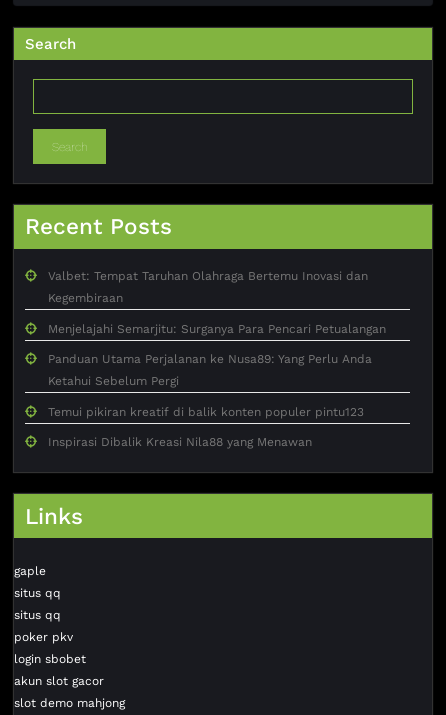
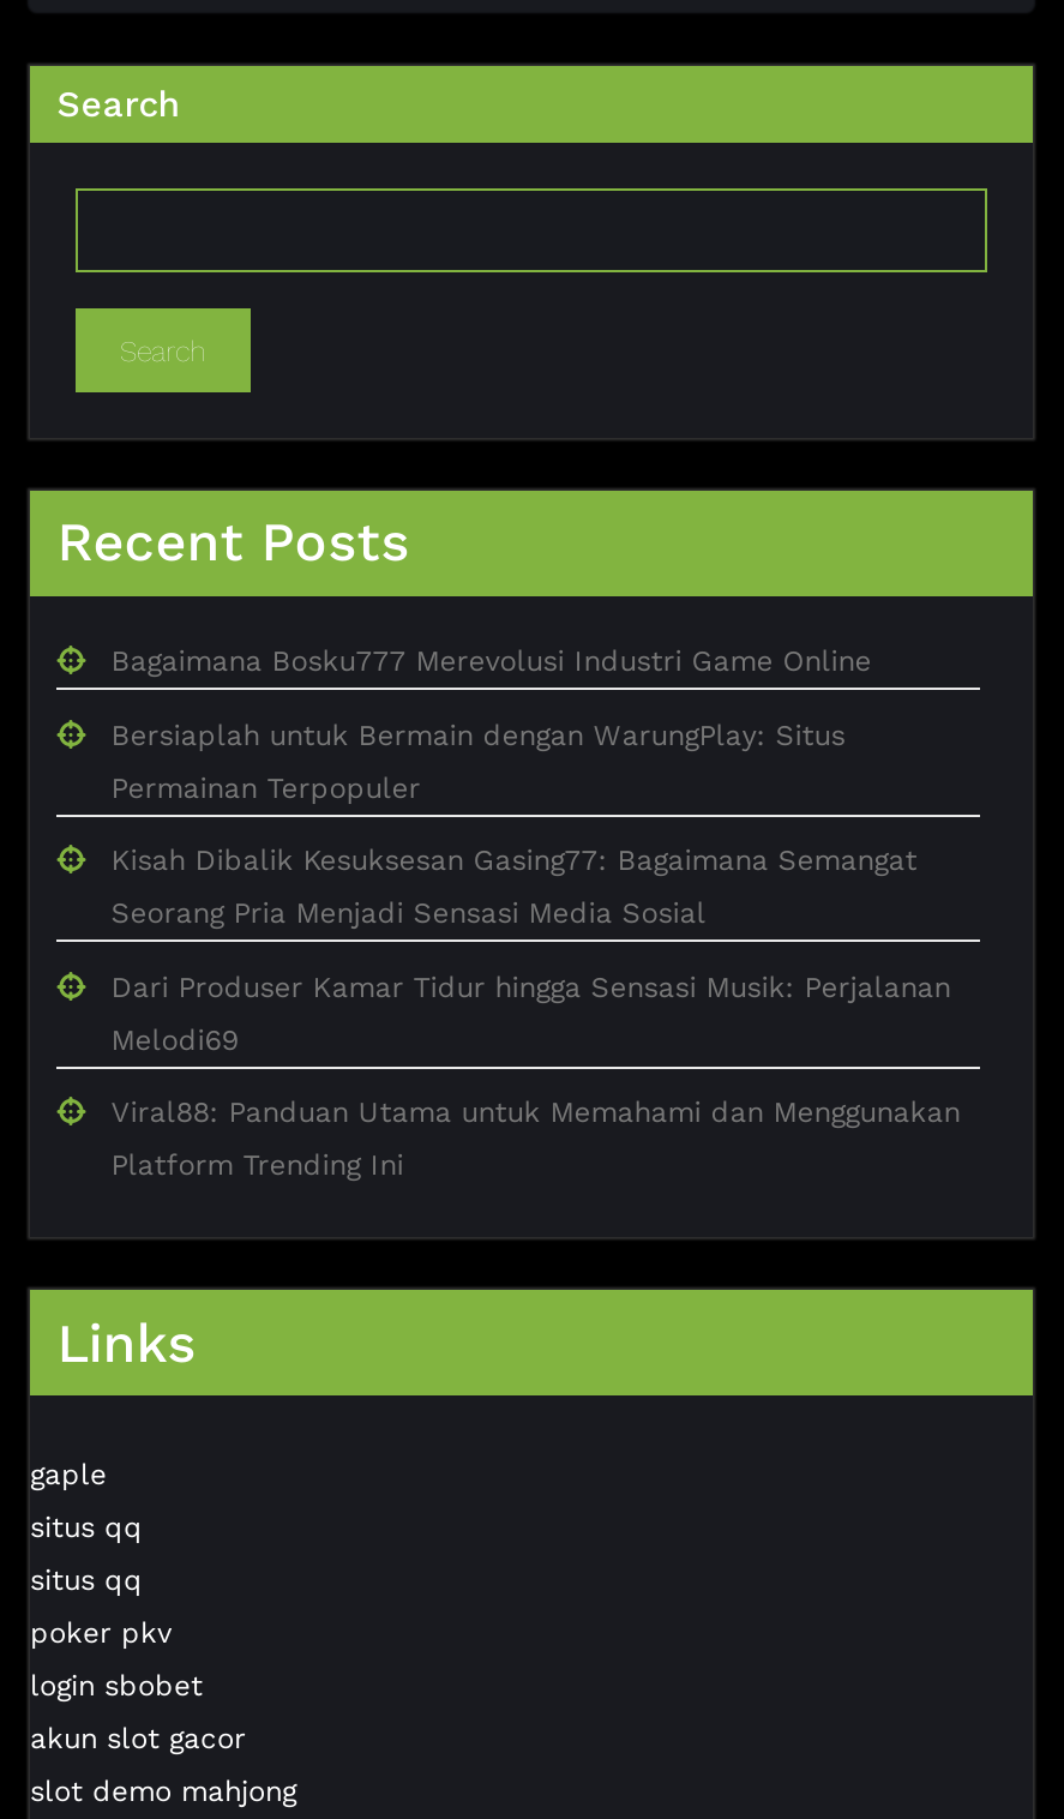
[48,269,386,449] Valbet: Tempat Taruhan Olahraga Bertemu Inovasi dan | Kegembiraan | Menjelajahi Semarjitu: Surganya Para Pencari Petualangan | Panduan Utama Perjalanan ke Nusa89: Yang Perlu Anda | Ketahui Sebelum Pergi | Temui pikiran kreatif di balik konten populer pintu123 | Inspirasi Dibalik Kreasi Nila88 yang Menawan -> [111,645,960,1182] Bagaimana Bosku777 Merevolusi Industri Game Online | Bersiaplah untuk Bermain dengan WarungPlay: Situs | Permainan Terpopuler | Kisah Dibalik Kesuksesan Gasing77: Bagaimana Semangat | Seorang Pria Menjadi Sensasi Media Sosial | Dari Produser Kamar Tidur hingga Sensasi Musik: Perjalanan | Melodi69 | Viral88: Panduan Utama untuk Memahami dan Menggunakan | Platform Trending Ini

